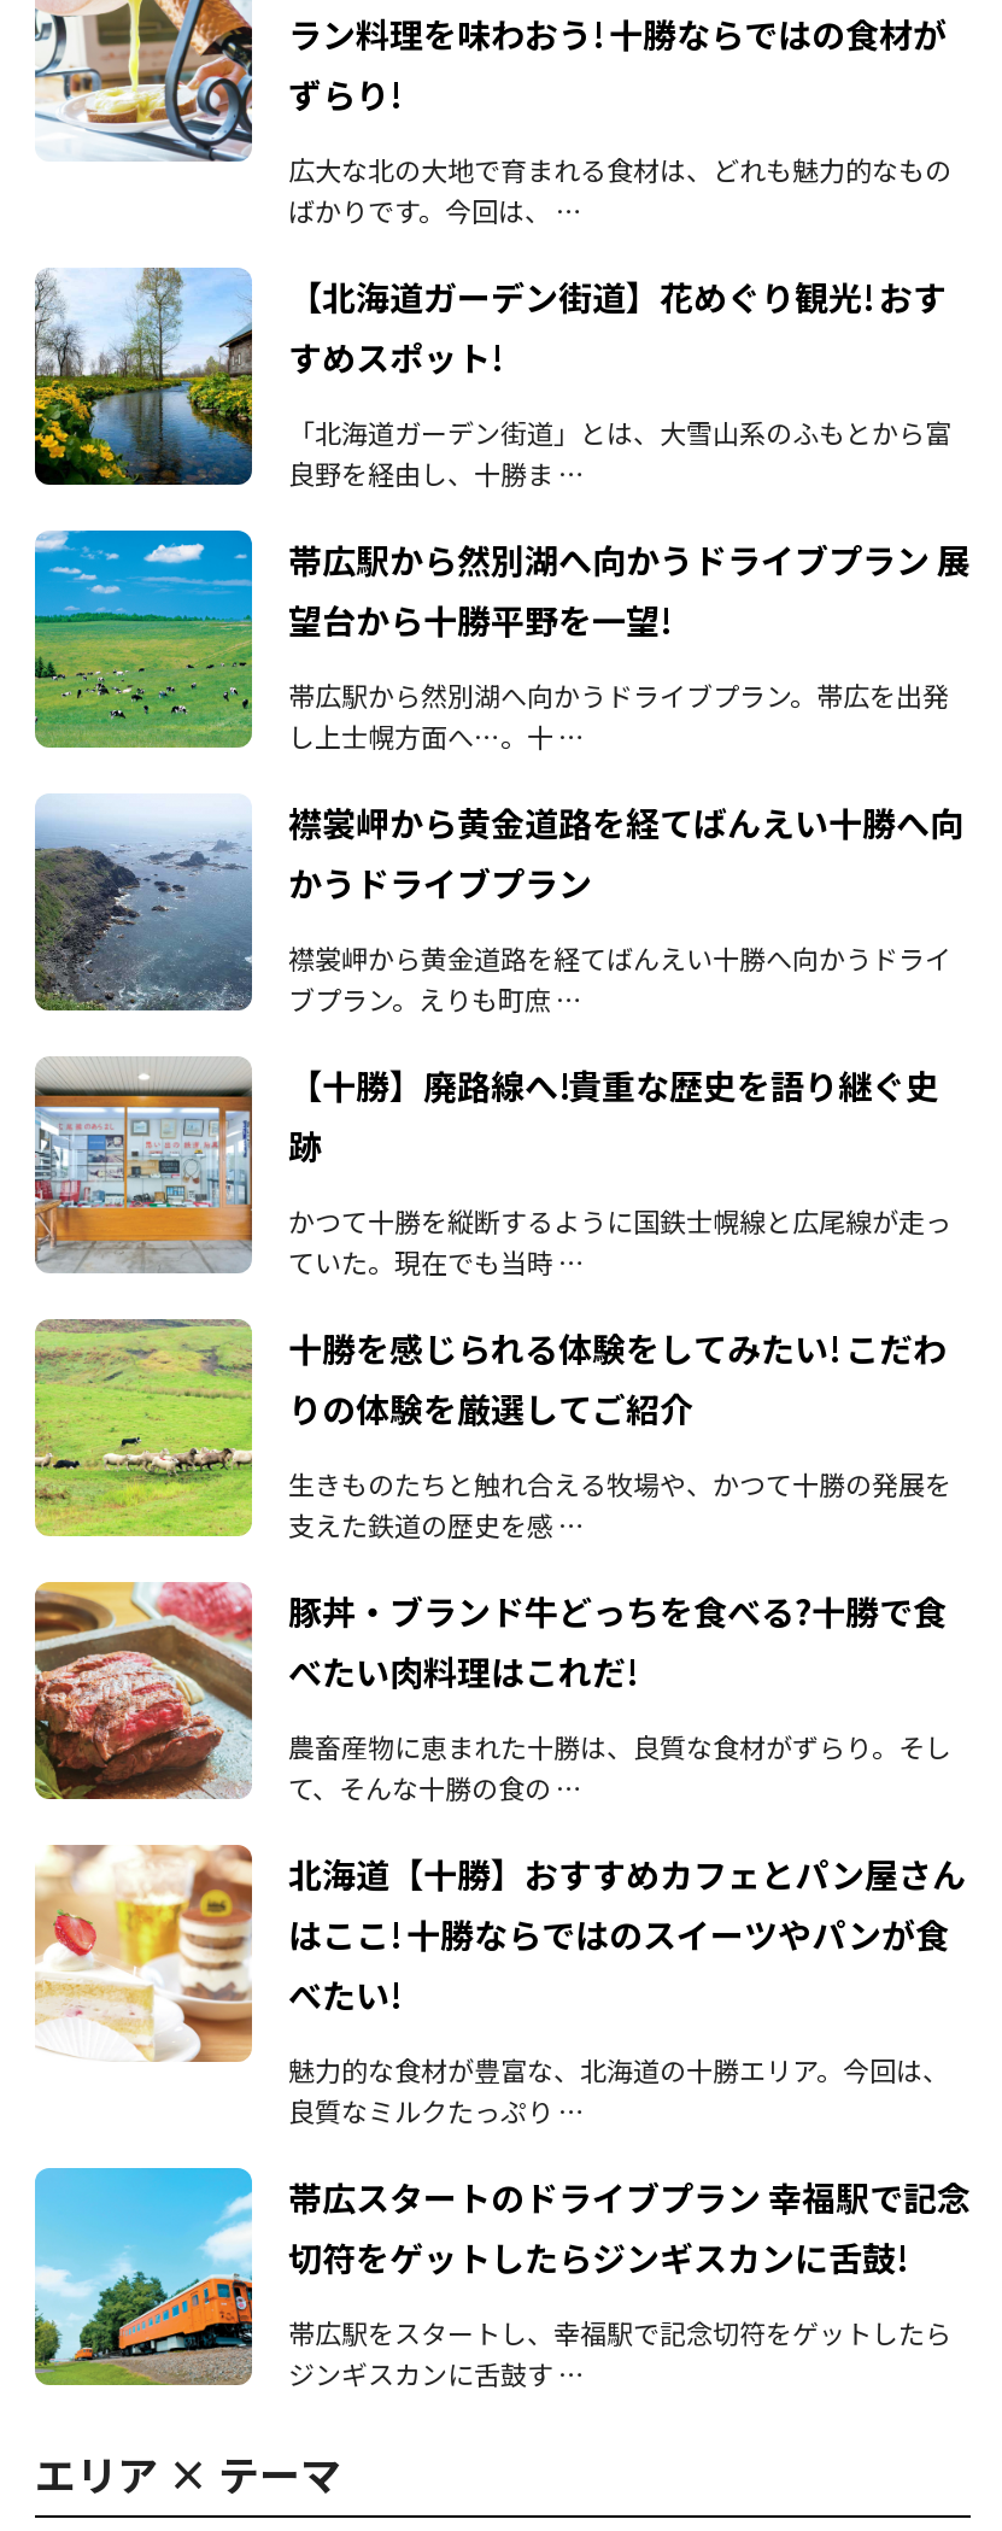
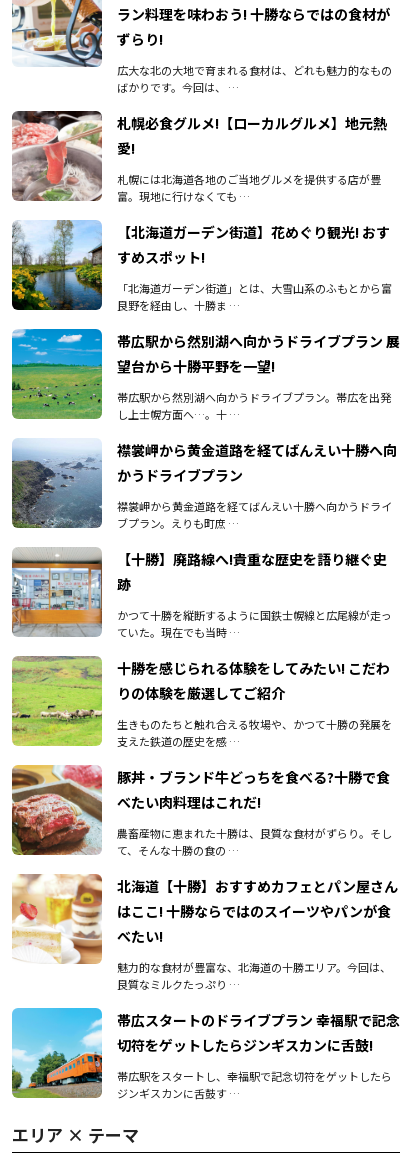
none -> [11,110,387,204] [image] | 札幌必食グルメ!【ローカルグルメ】地元熱 | 愛! | 札幌には北海道各地のご当地グルメを提供する店が豊 | 富。現地に行けなくても …

